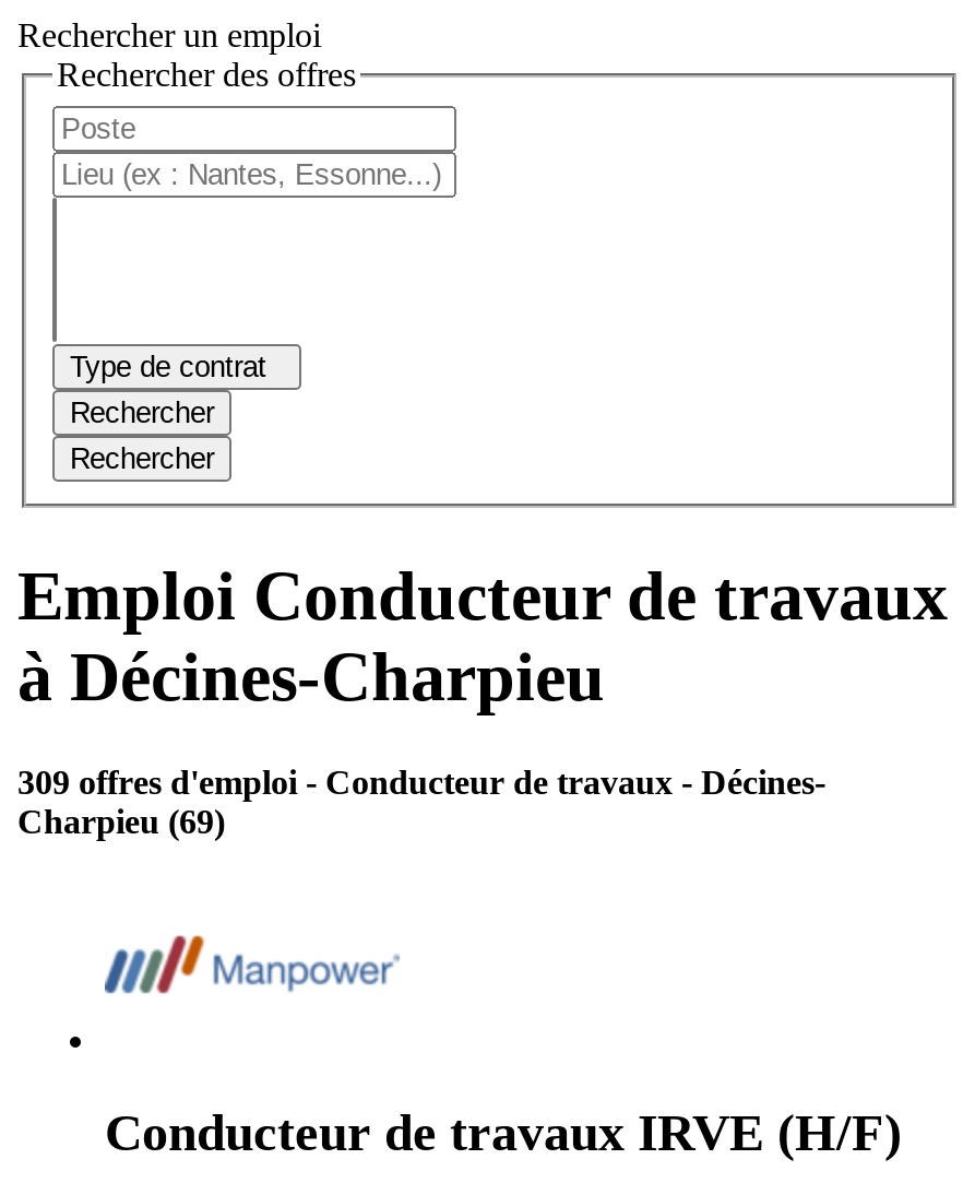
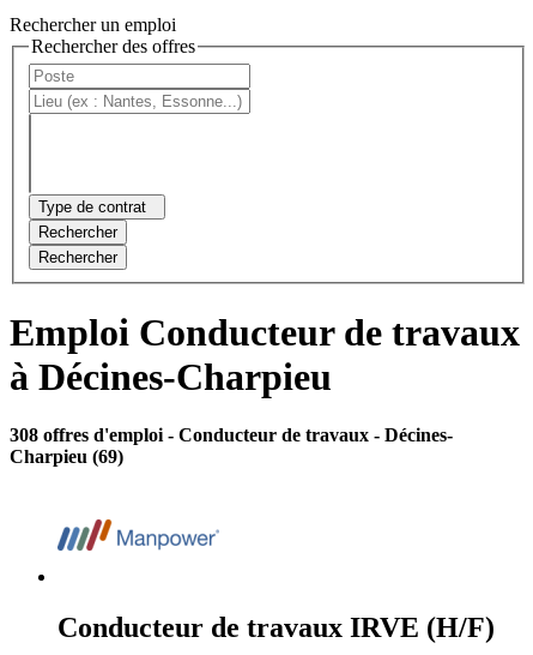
[17,764,825,801] 309 offres d'emploi - Conducteur de travaux - Décines- -> [10,425,453,445] 308 offres d'emploi - Conducteur de travaux - Décines-

